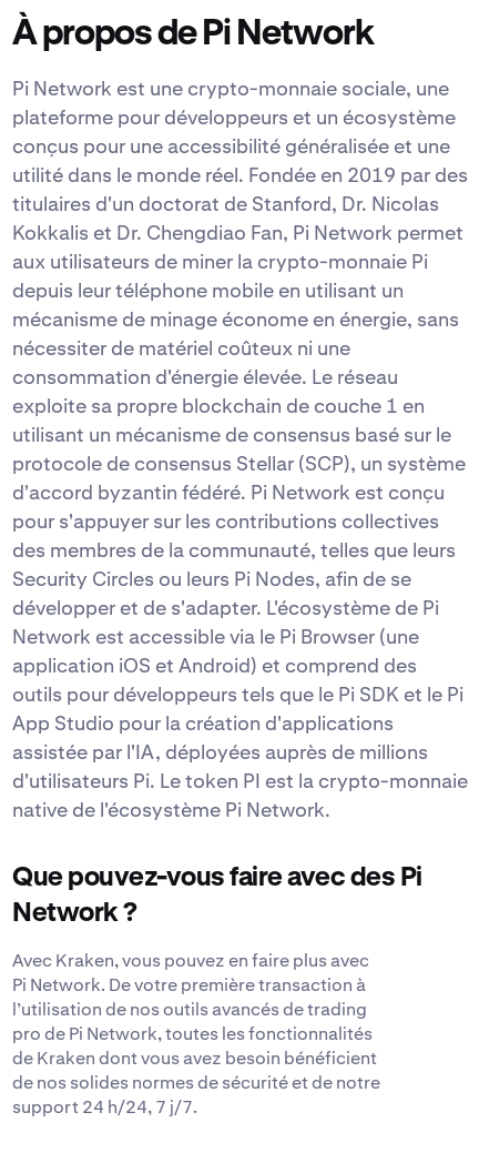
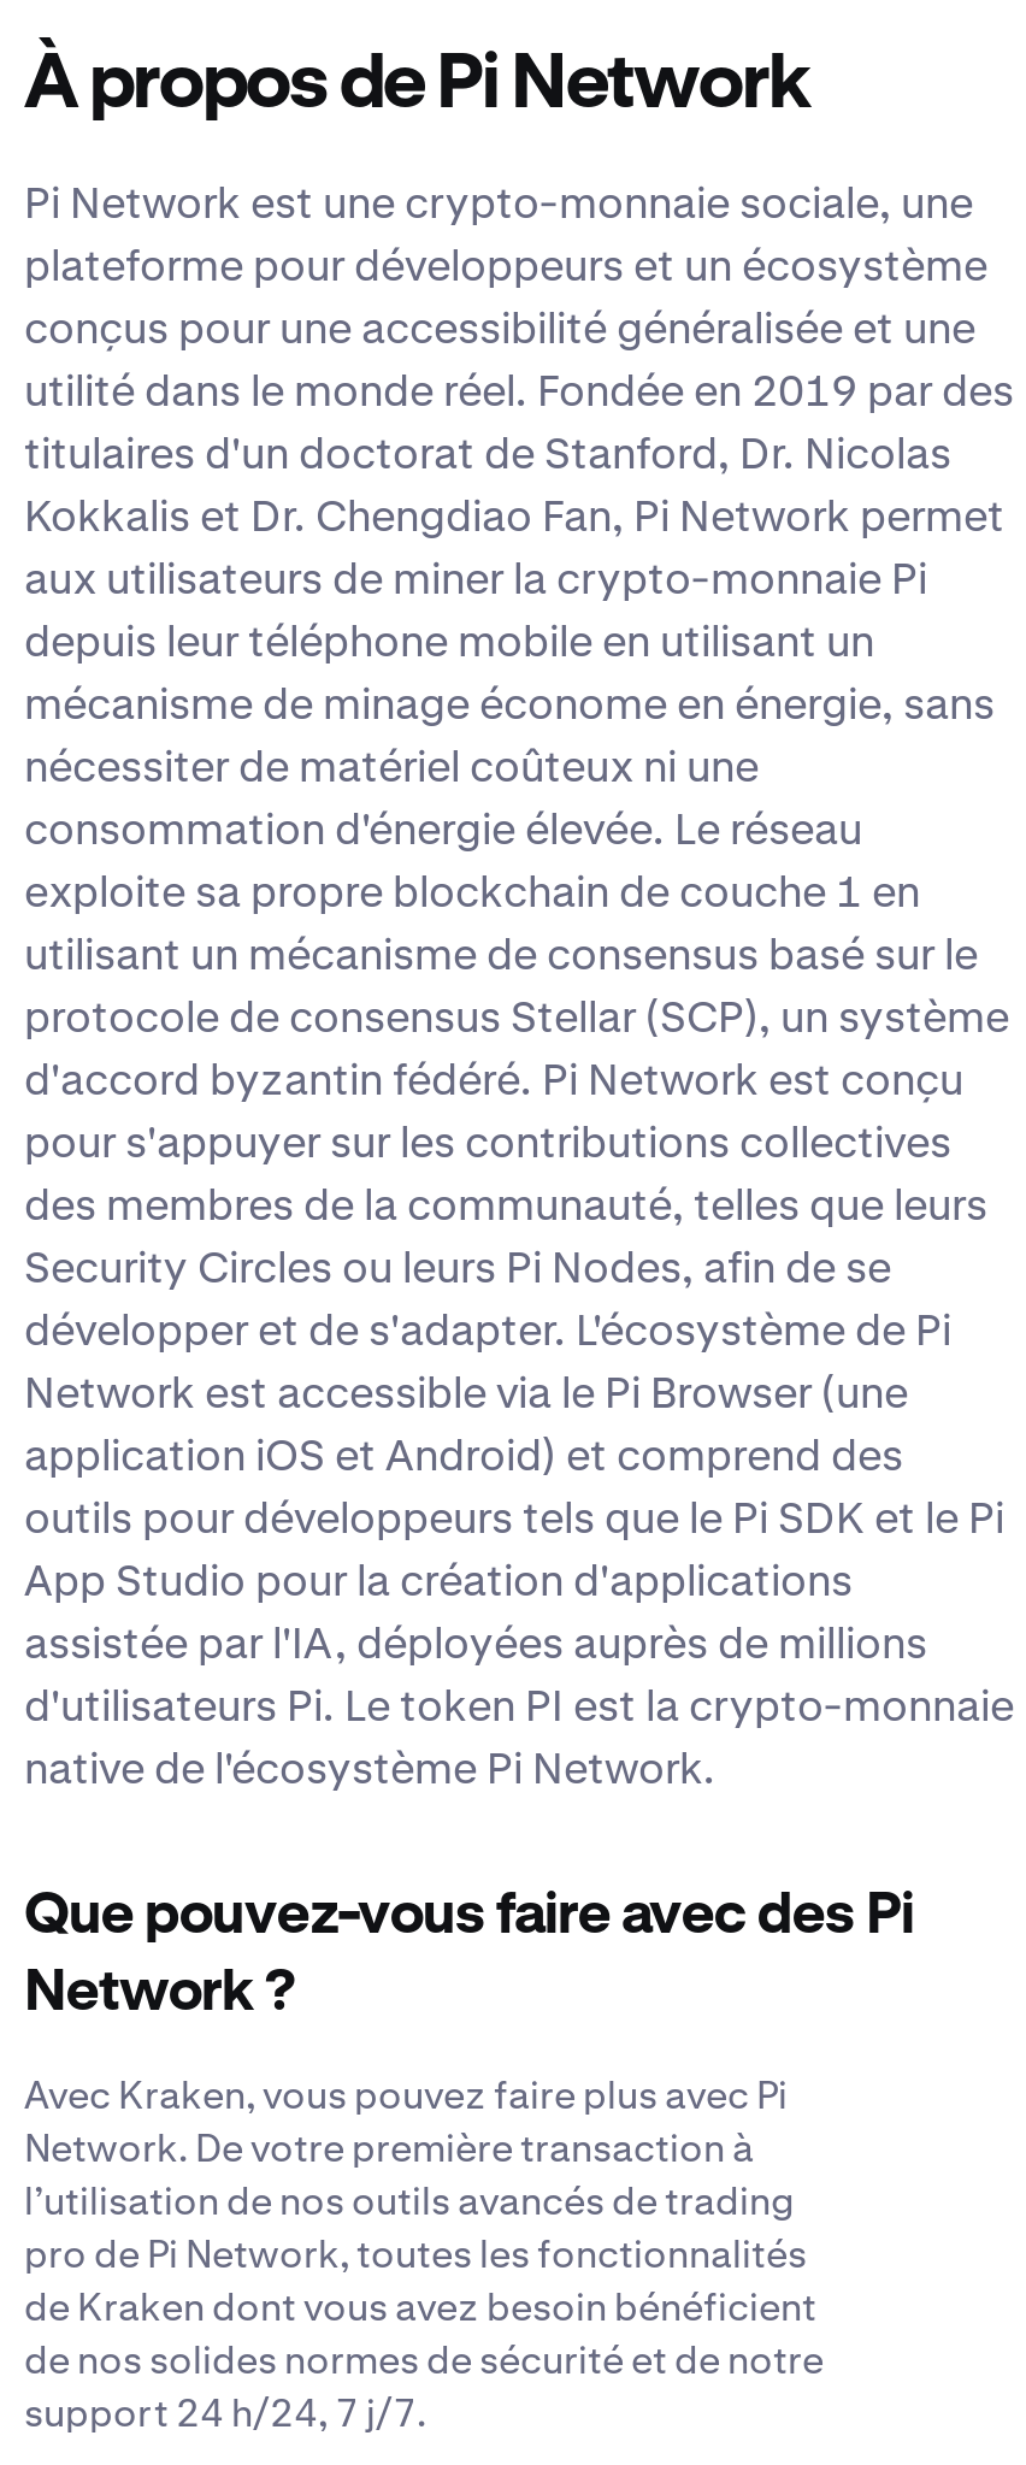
[12,948,369,996] Avec Kraken, vous pouvez en faire plus avec | Pi Network. De votre première transaction à -> [24,2069,788,2173] Avec Kraken, vous pouvez faire plus avec Pi | Network. De votre première transaction à

